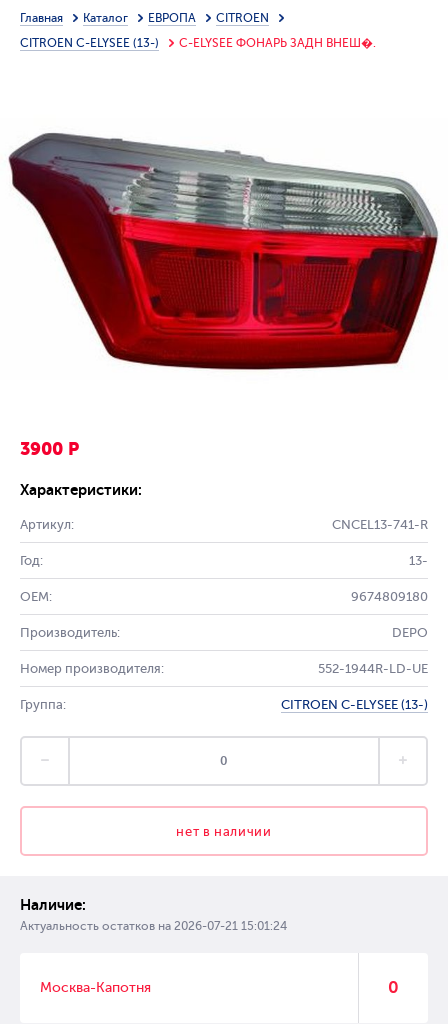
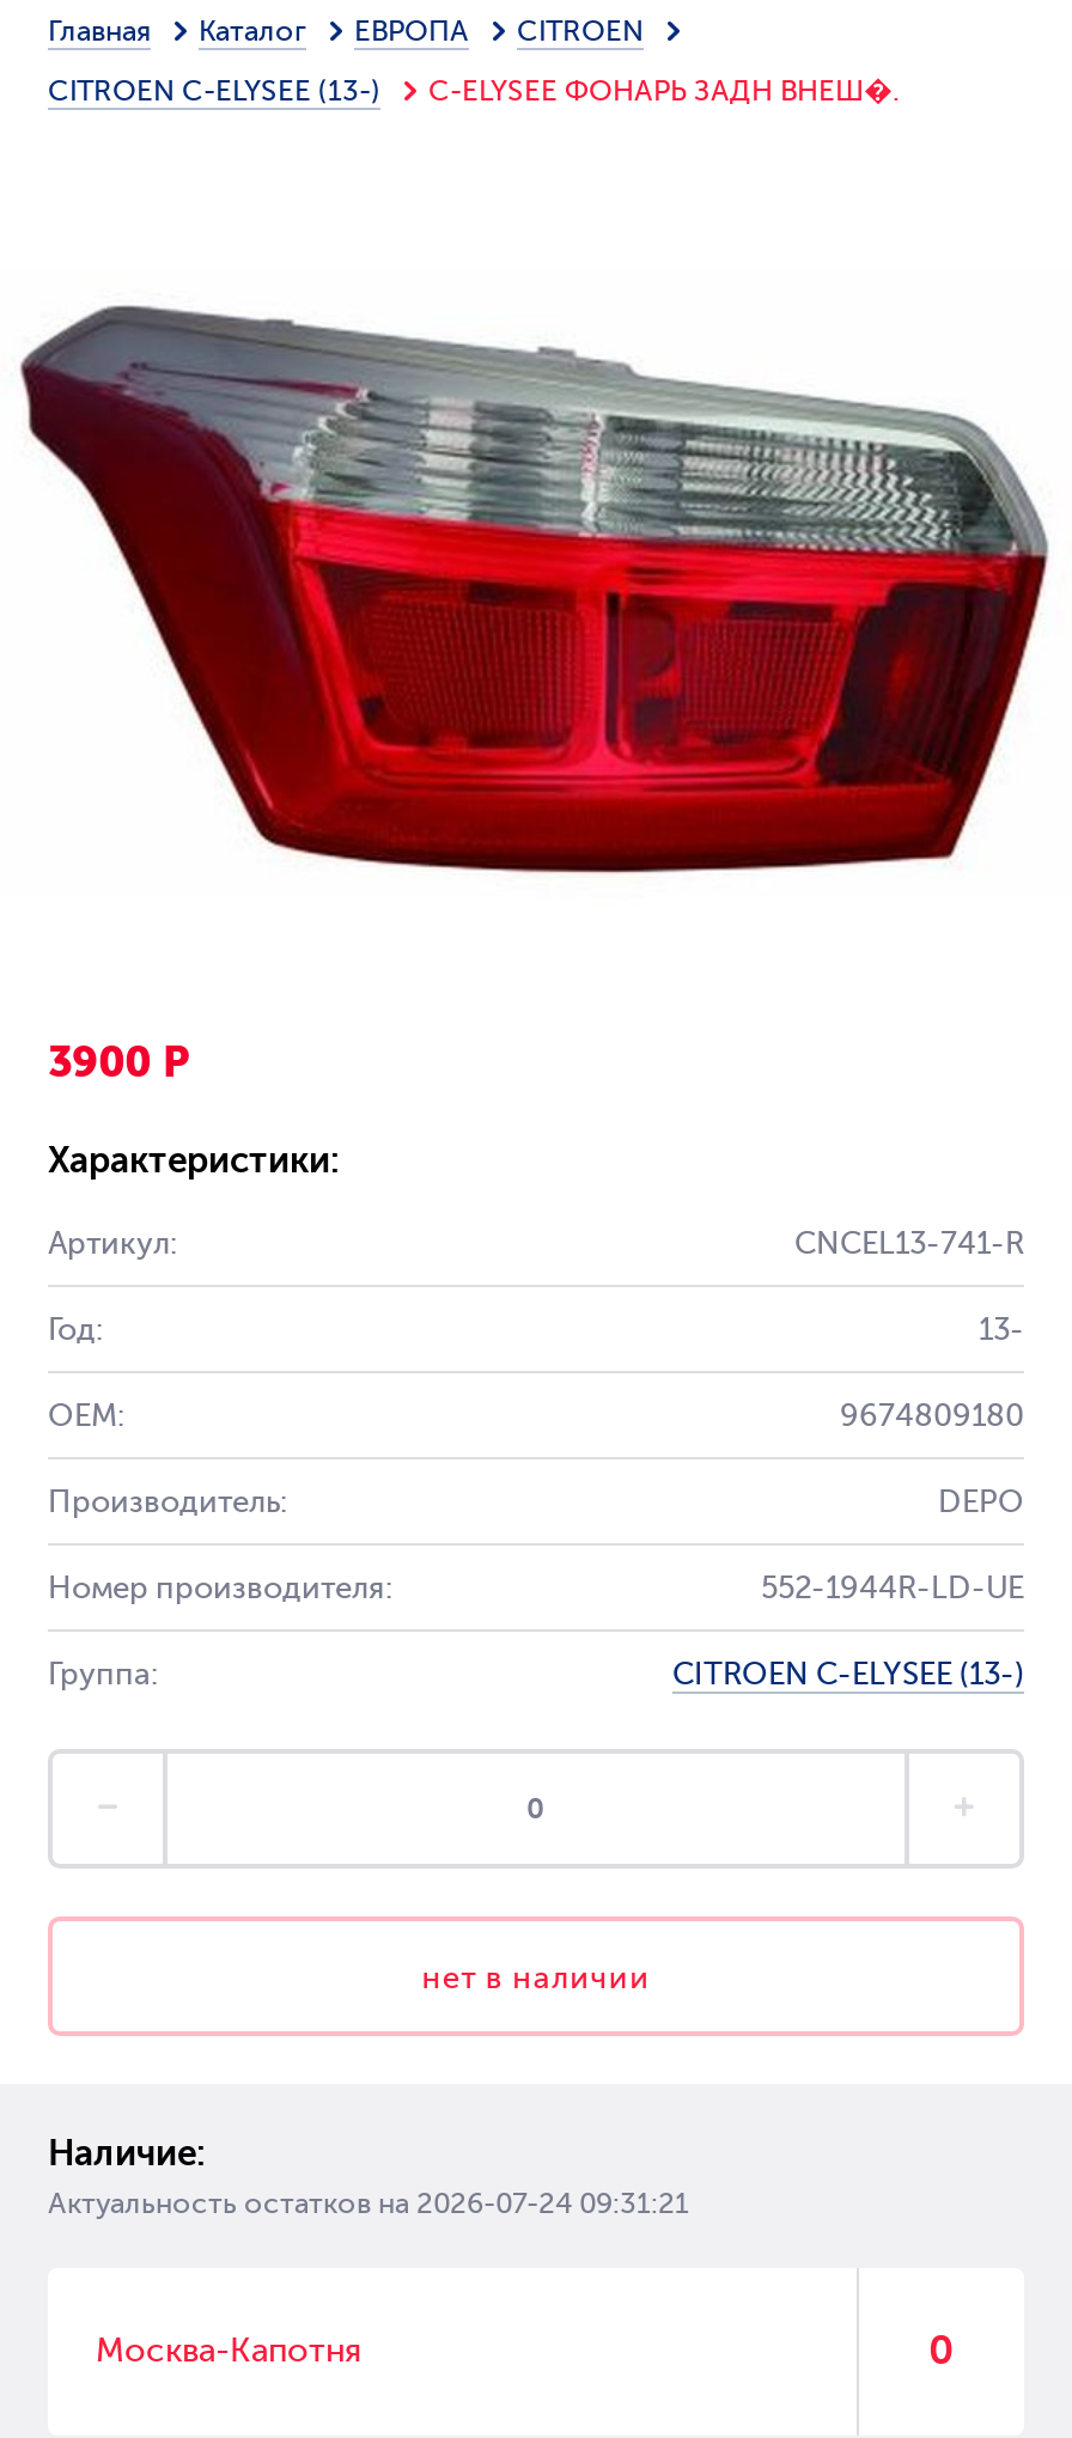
[20,919,287,933] Актуальность остатков на 2026-07-21 15:01:24 -> [48,2187,689,2220] Актуальность остатков на 2026-07-24 09:31:21

